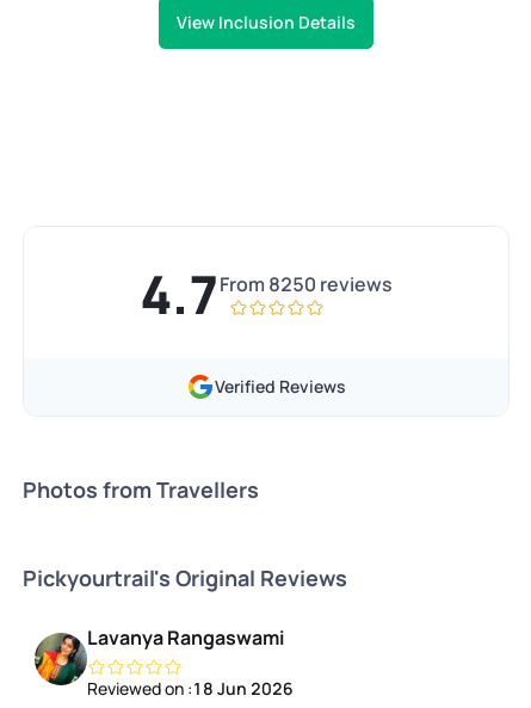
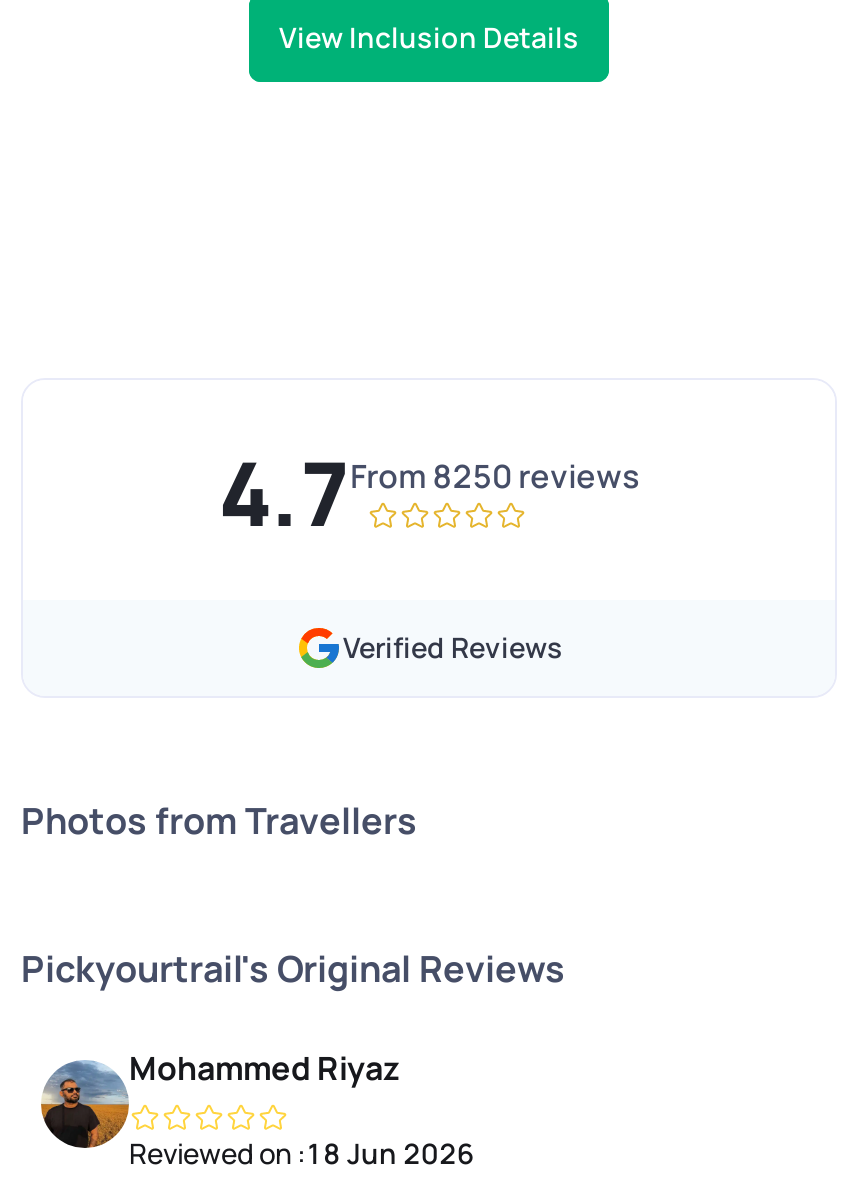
[35,624,284,685] [image] | Lavanya Rangaswami -> [41,1046,401,1148] [image] | Mohammed Riyaz

